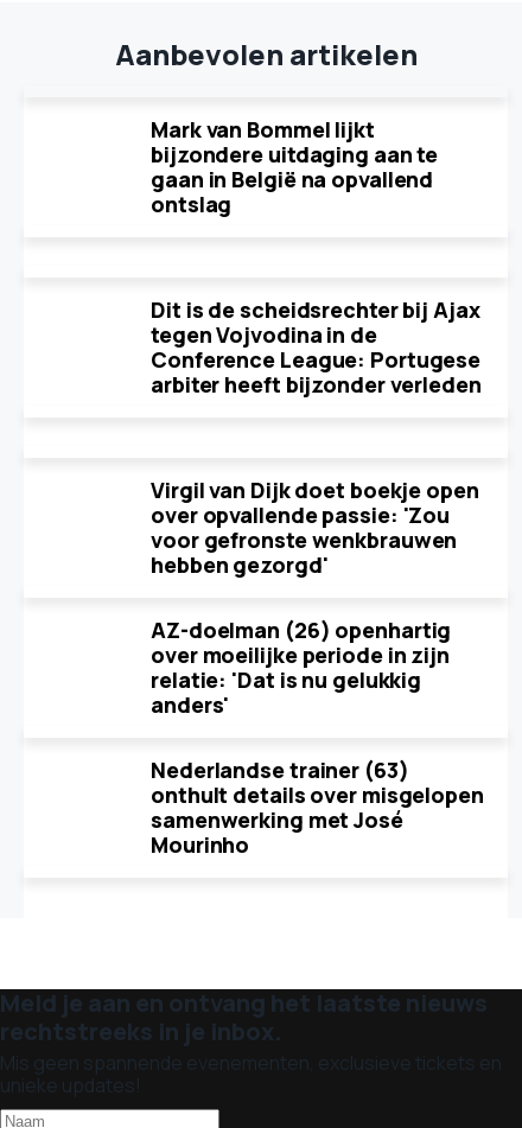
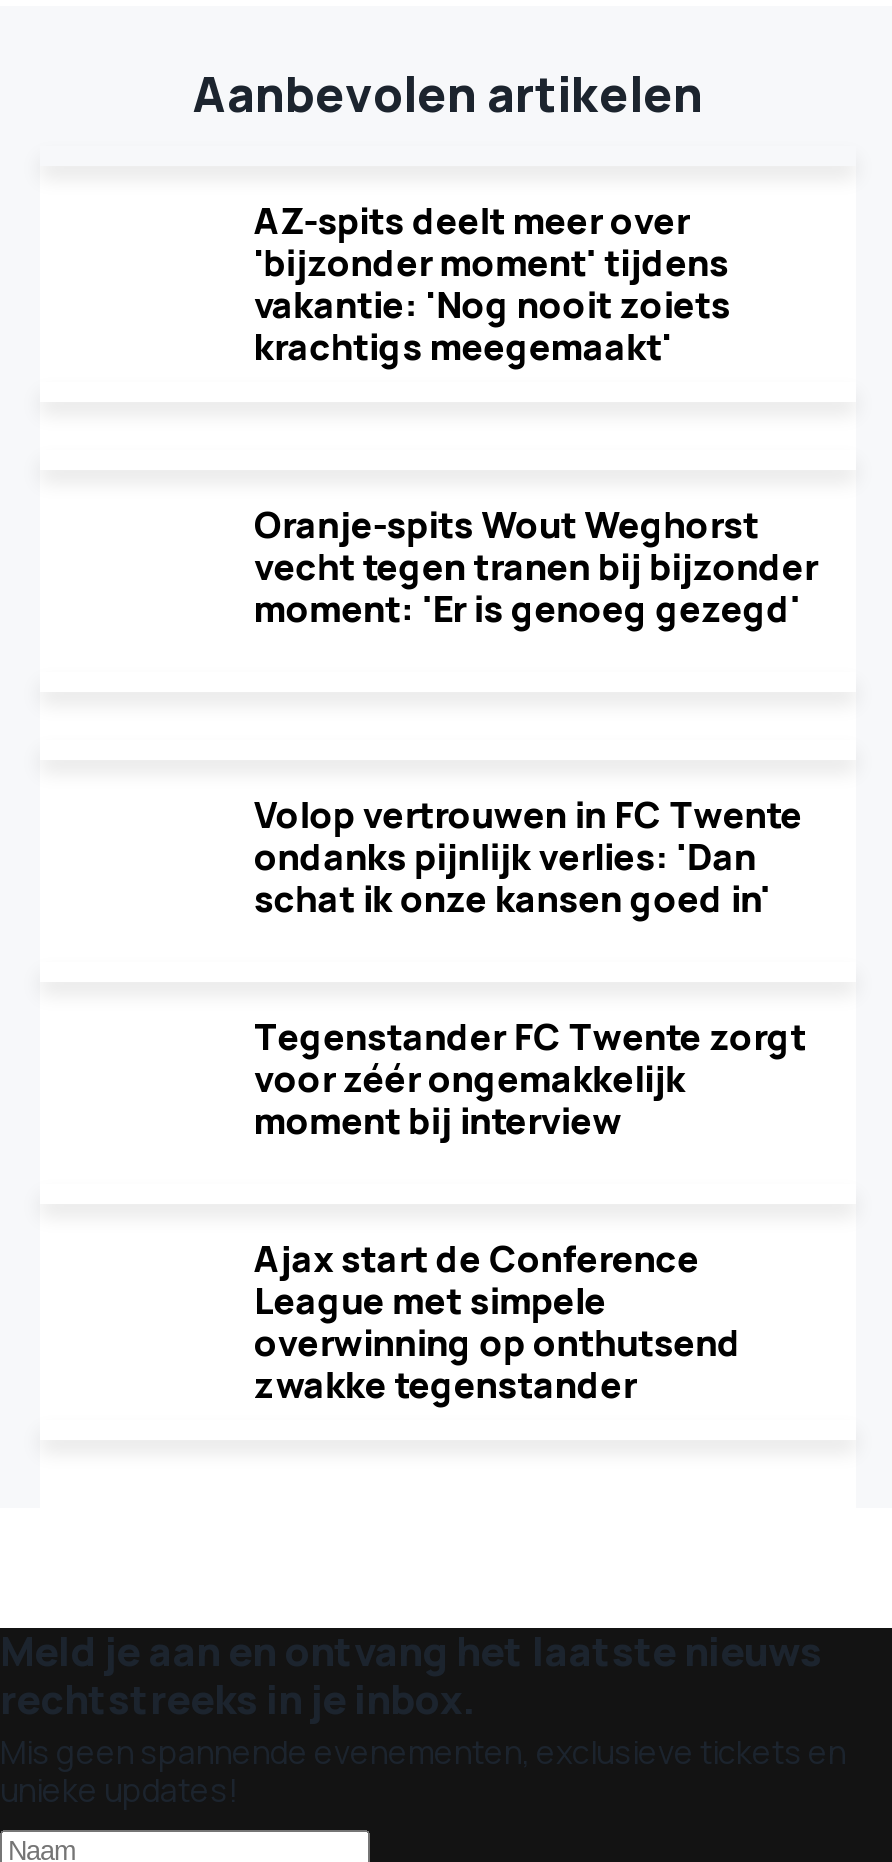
[151,115,438,218] Mark van Bommel lijkt | bijzondere uitdaging aan te | gaan in België na opvallend | ontslag -> [254,196,731,370] AZ-spits deelt meer over | 'bijzonder moment' tijdens | vakantie: 'Nog nooit zoiets | krachtigs meegemaakt'
[151,295,481,399] Dit is de scheidsrechter bij Ajax | tegen Vojvodina in de | Conference League: Portugese | arbiter heeft bijzonder verleden -> [254,500,818,632] Oranje-spits Wout Weghorst | vecht tegen tranen bij bijzonder | moment: 'Er is genoeg gezegd'
[151,476,479,579] Virgil van Dijk doet boekje open | over opvallende passie: 'Zou | voor gefronste wenkbrauwen | hebben gezorgd' -> [254,790,802,922] Volop vertrouwen in FC Twente | ondanks pijnlijk verlies: 'Dan | schat ik onze kansen goed in'
[151,616,451,719] AZ-doelman (26) openhartig | over moeilijke periode in zijn | relatie: 'Dat is nu gelukkig | anders' -> [254,1012,806,1144] Tegenstander FC Twente zorgt | voor zéér ongemakkelijk | moment bij interview
[151,756,484,859] Nederlandse trainer (63) | onthult details over misgelopen | samenwerking met José | Mourinho -> [254,1234,741,1408] Ajax start de Conference | League met simpele | overwinning op onthutsend | zwakke tegenstander

